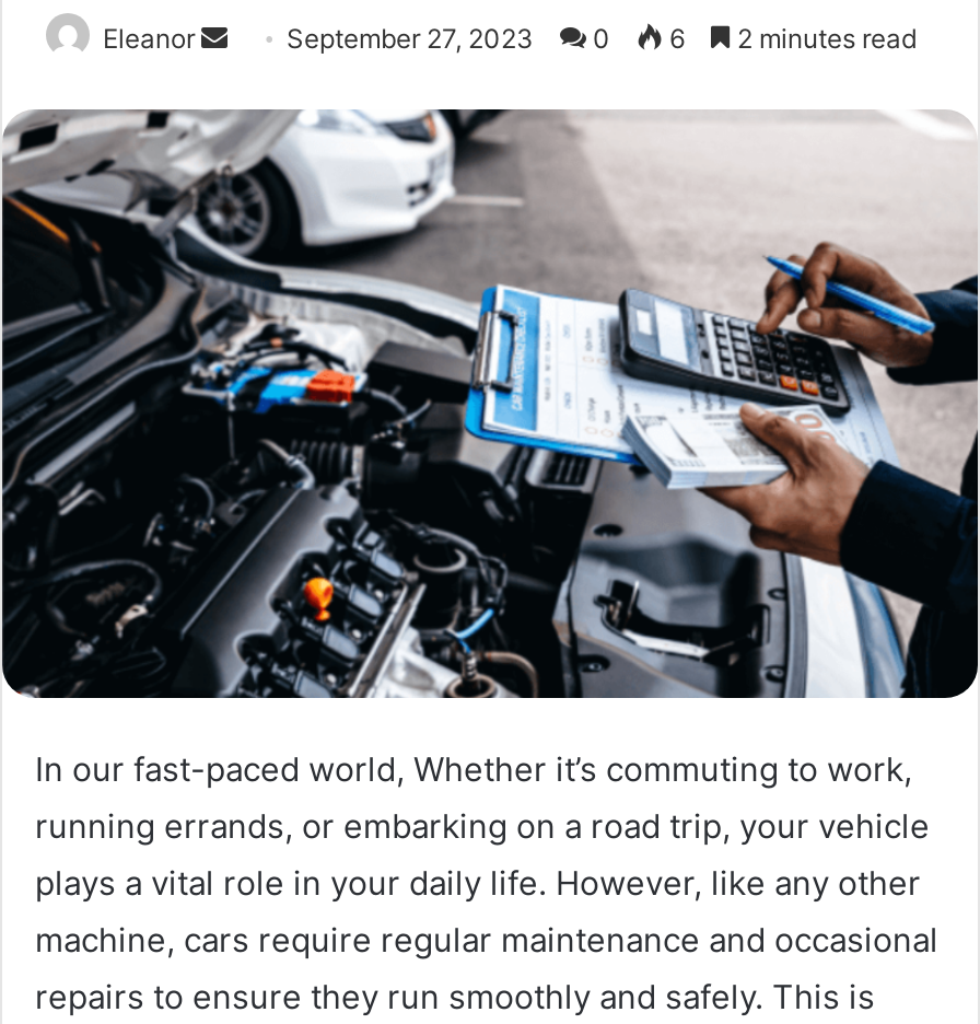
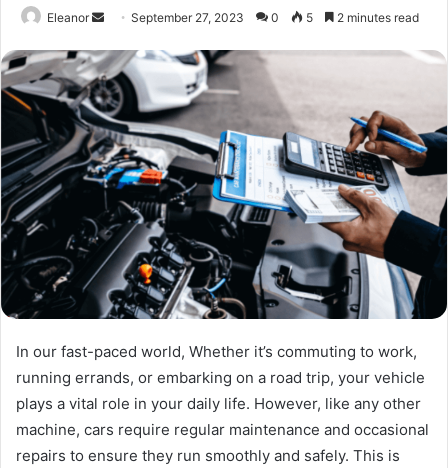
[663,21,685,54] 6 -> [303,10,313,25] 5

